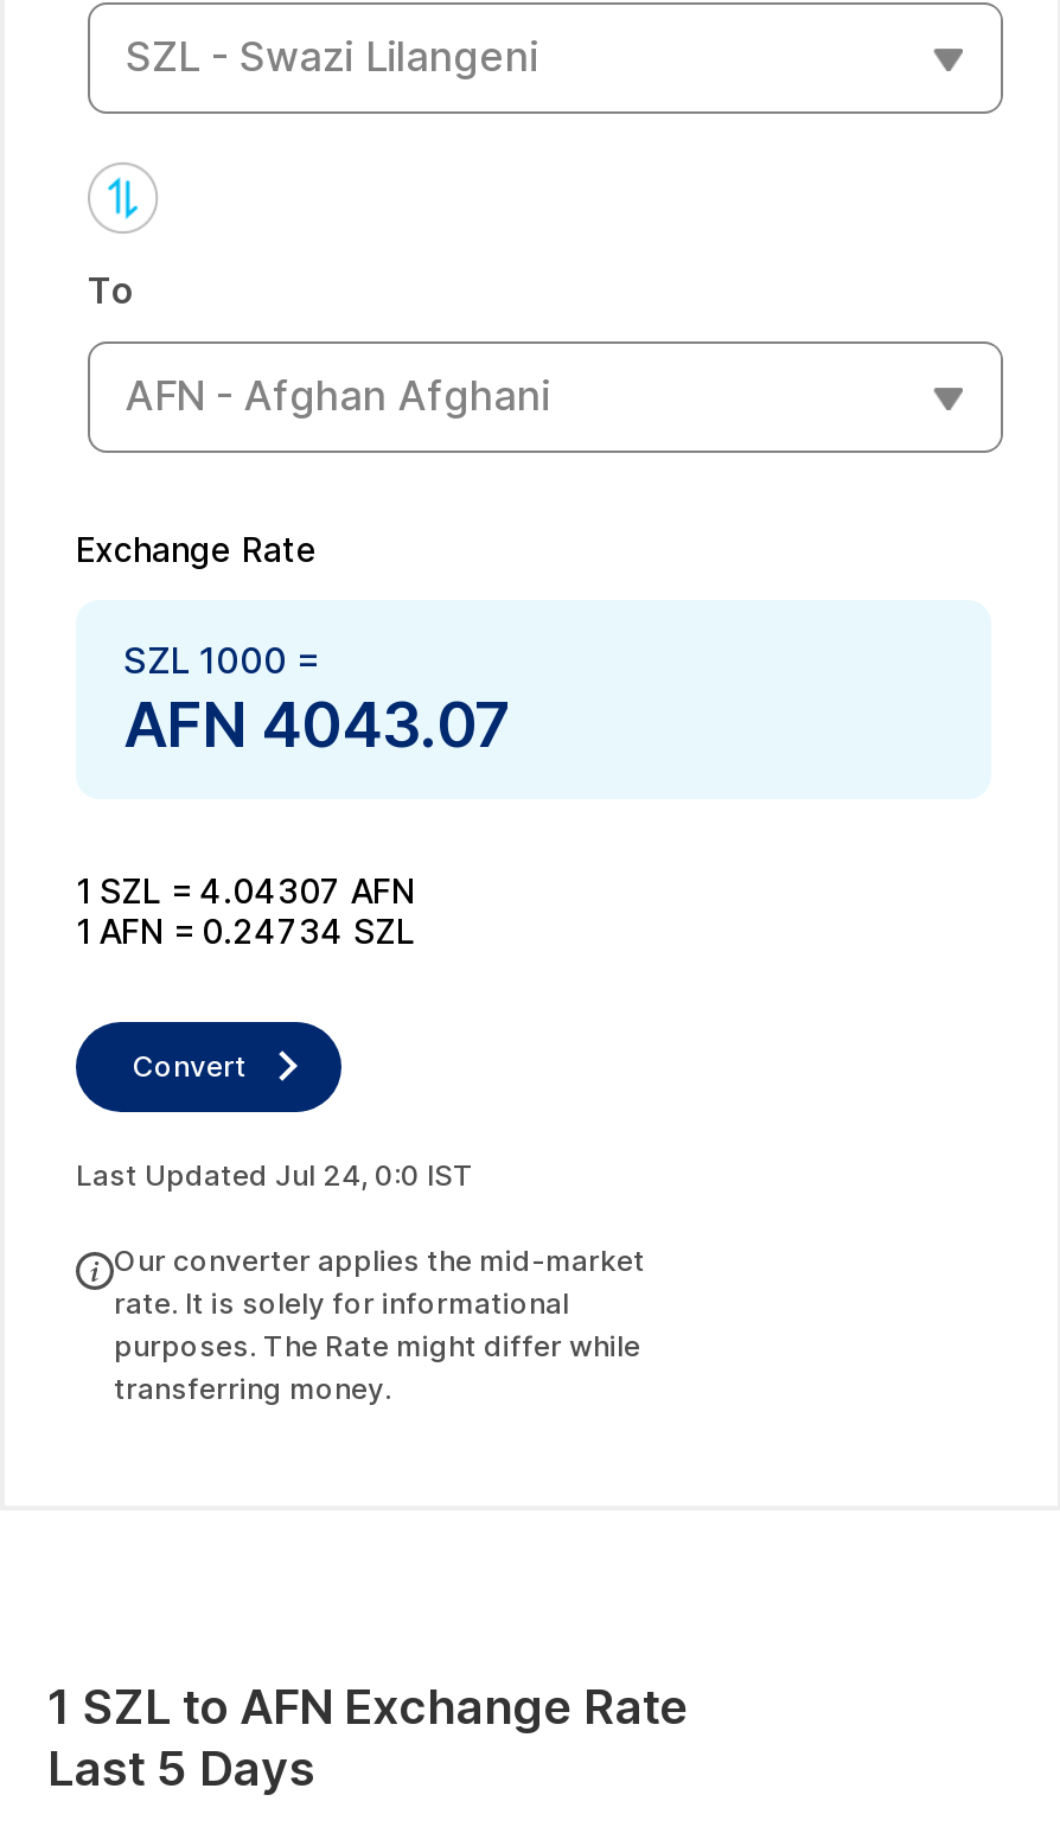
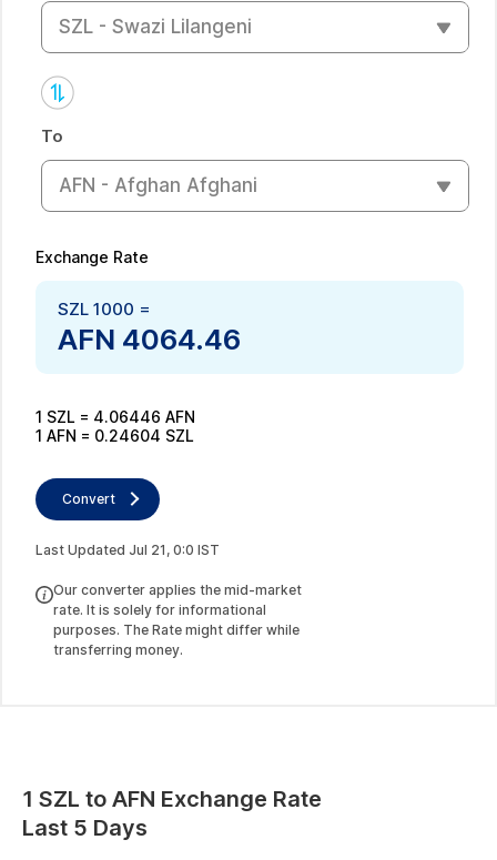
[123,686,510,760] AFN 4043.07 -> [58,321,241,356] AFN 4064.46
[76,869,415,909] 1 SZL = 4.04307 AFN -> [35,407,195,426] 1 SZL = 4.06446 AFN
[76,909,415,950] 1 AFN = 0.24734 SZL -> [35,426,194,444] 1 AFN = 0.24604 SZL
[76,1156,474,1192] Last Updated Jul 24, 0:0 IST -> [35,541,220,558] Last Updated Jul 21, 0:0 IST

